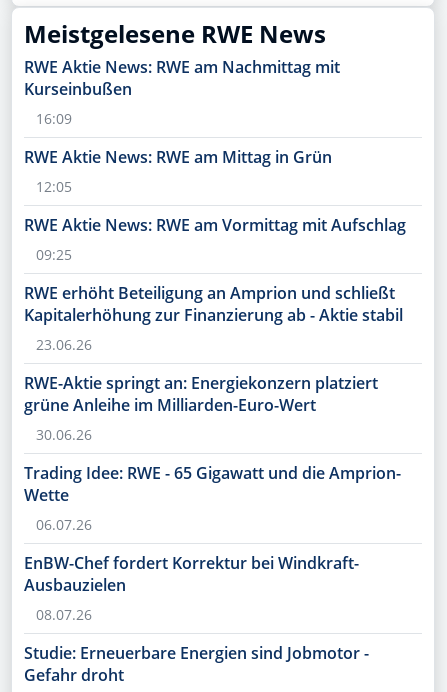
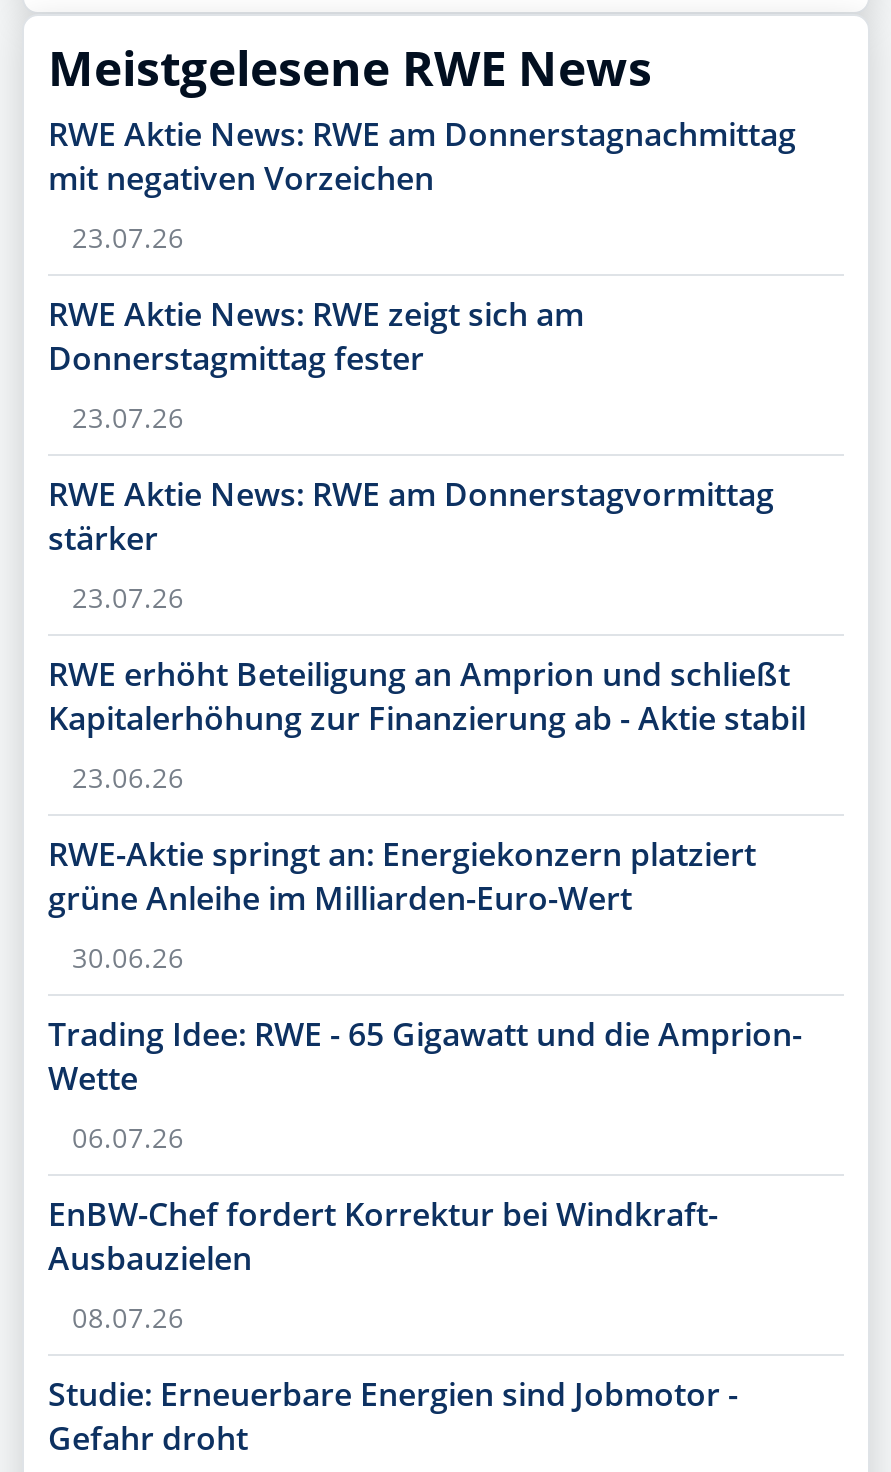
[24,56,340,100] RWE Aktie News: RWE am Nachmittag mit | Kurseinbußen -> [48,113,796,201] RWE Aktie News: RWE am Donnerstagnachmittag | mit negativen Vorzeichen
[36,109,72,128] 16:09 -> [72,219,184,257] 23.07.26
[24,146,332,168] RWE Aktie News: RWE am Mittag in Grün -> [48,293,584,381] RWE Aktie News: RWE zeigt sich am | Donnerstagmittag fester
[36,177,72,196] 12:05 -> [72,399,184,437] 23.07.26
[24,214,406,236] RWE Aktie News: RWE am Vormittag mit Aufschlag -> [48,473,774,561] RWE Aktie News: RWE am Donnerstagvormittag | stärker
[36,245,72,264] 09:25 -> [72,579,184,617] 23.07.26

